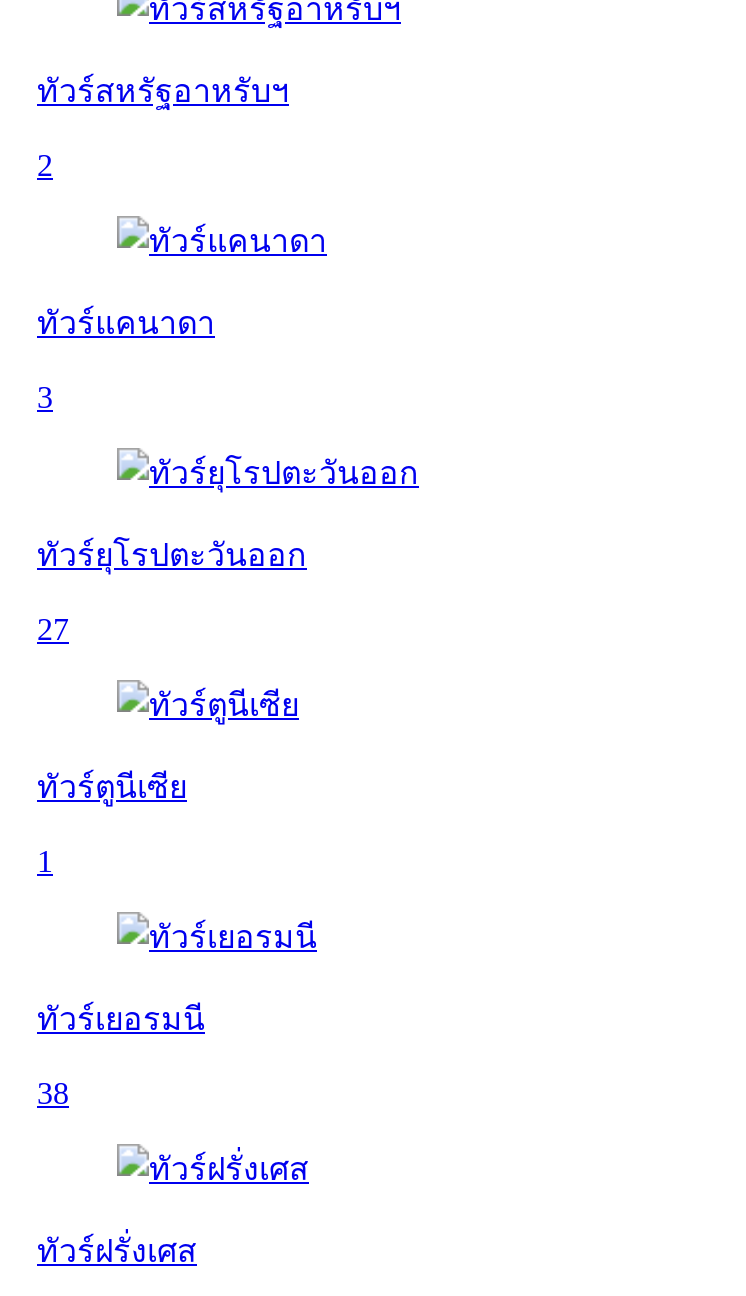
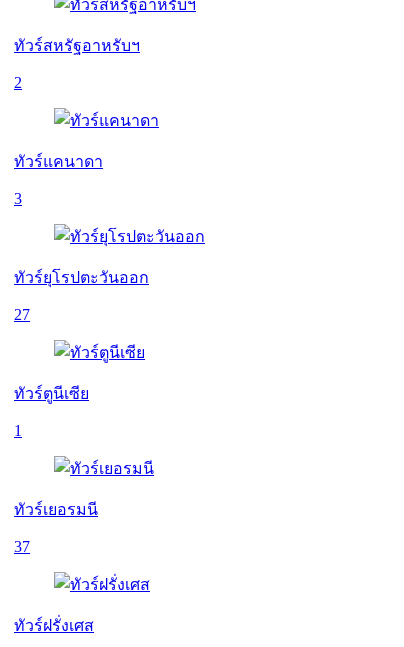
[37,1076,69,1110] 38 -> [14,538,30,555] 37

